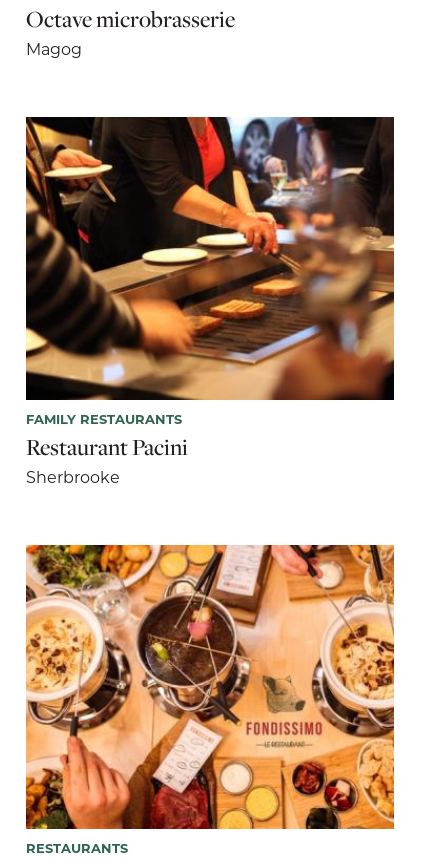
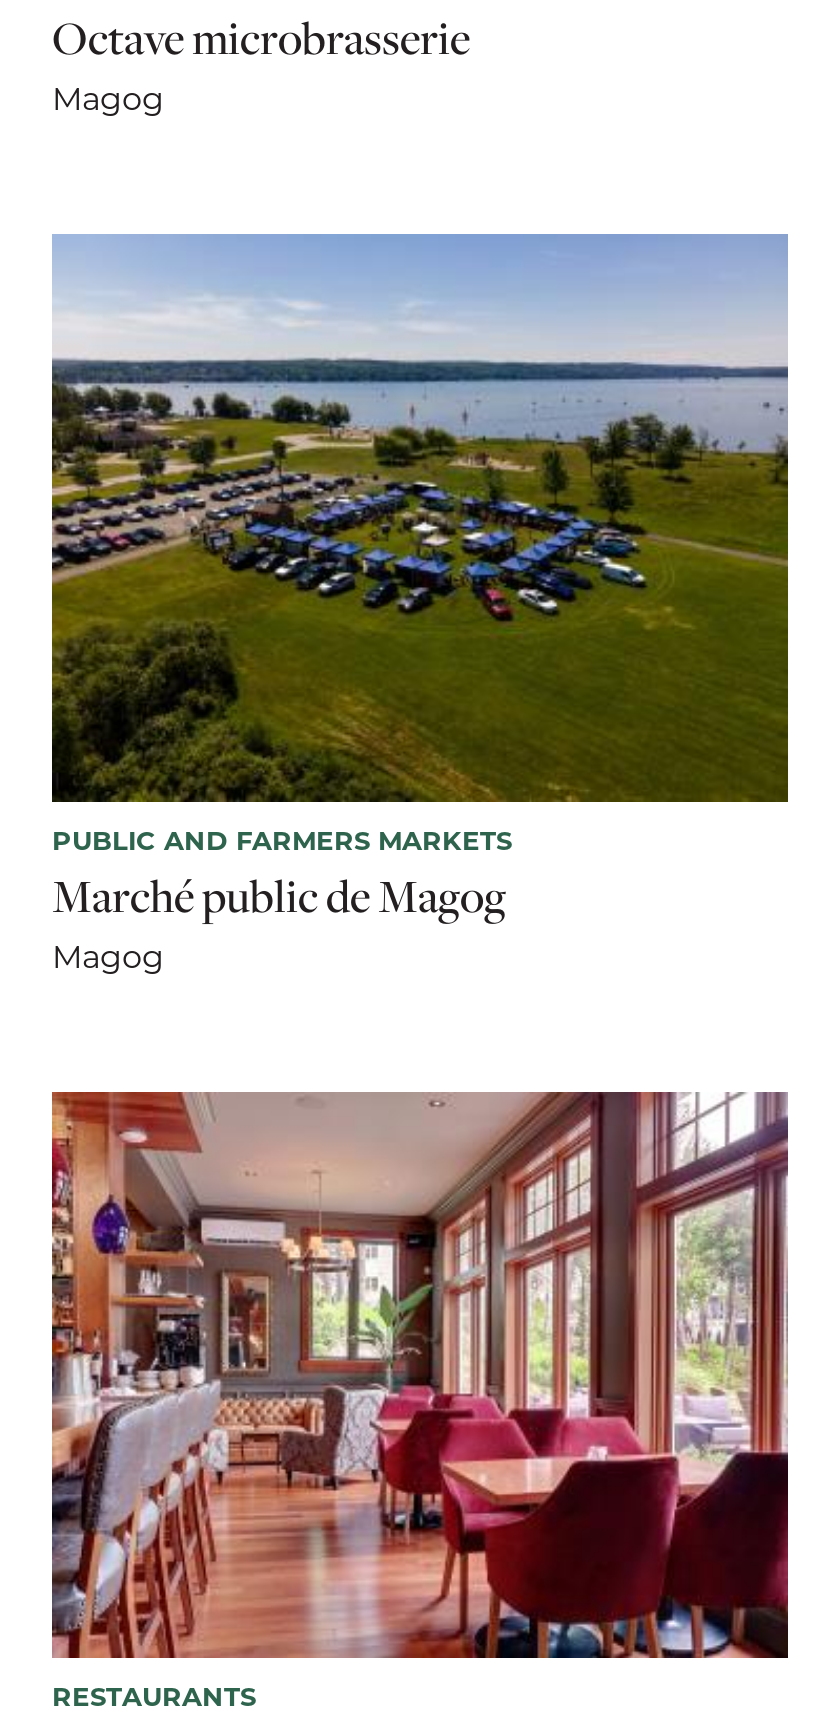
[25,116,395,487] [image] | FAMILY RESTAURANTS | Restaurant Pacini | Sherbrooke -> [50,232,790,975] [image] | PUBLIC AND FARMERS MARKETS | Marché public de Magog | Magog
[25,544,395,830] [image] -> [50,1090,790,1660] [image]

